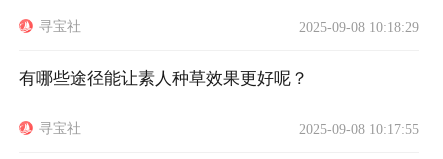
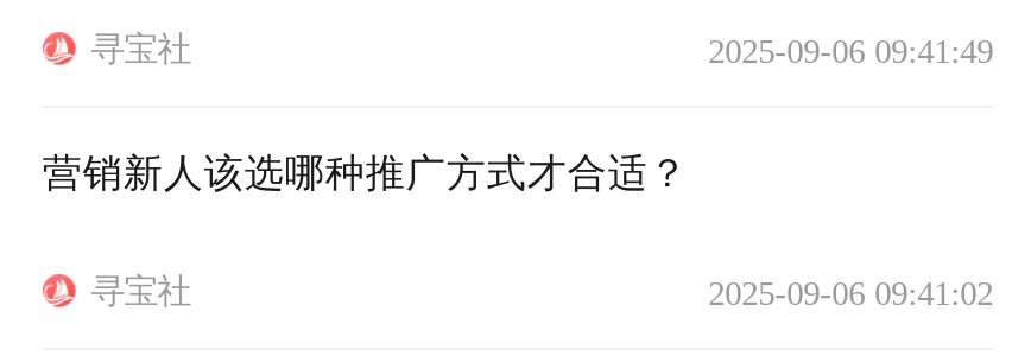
[299,19,419,35] 2025-09-08 10:18:29 -> [708,32,993,70] 2025-09-06 09:41:49
[19,69,308,88] 有哪些途径能让素人种草效果更好呢？ -> [43,151,689,196] 营销新人该选哪种推广方式才合适？
[299,121,419,137] 2025-09-08 10:17:55 -> [708,275,993,313] 2025-09-06 09:41:02

